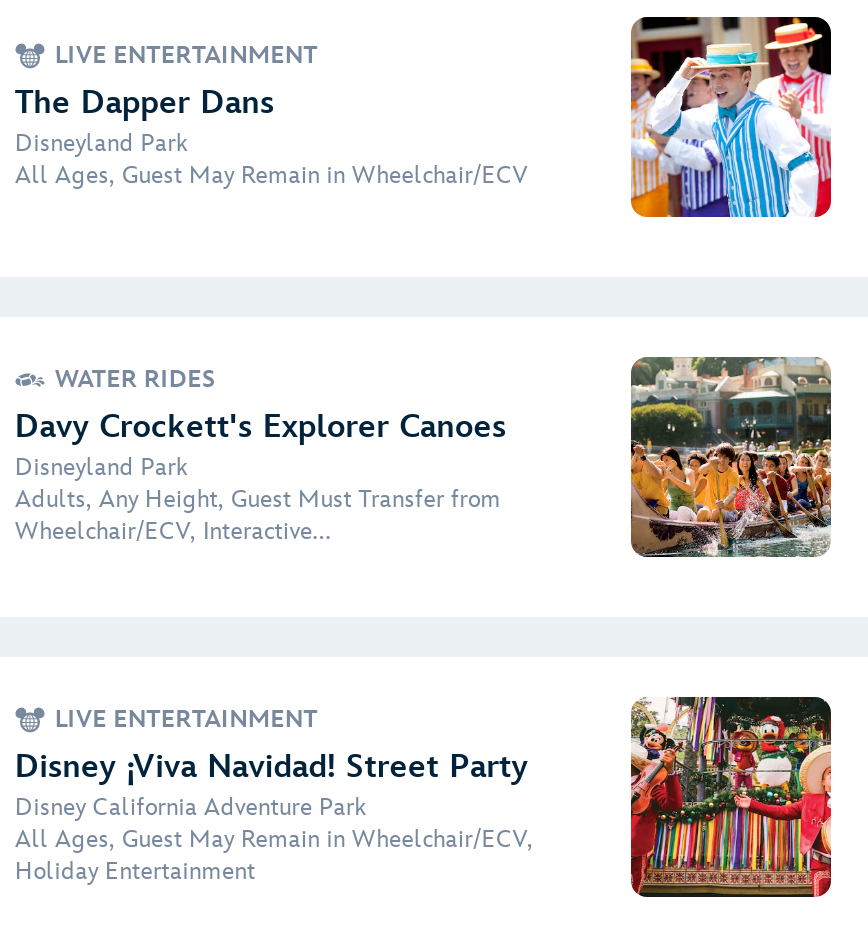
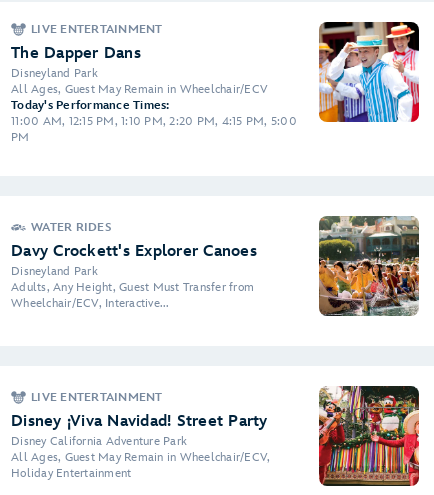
[629,15,833,219] [image] -> [318,10,420,123] [image]
none -> [11,98,297,145] Today's Performance Times: | 11:00 AM, 12:15 PM, 1:10 PM, 2:20 PM, 4:15 PM, 5:00 | PM

